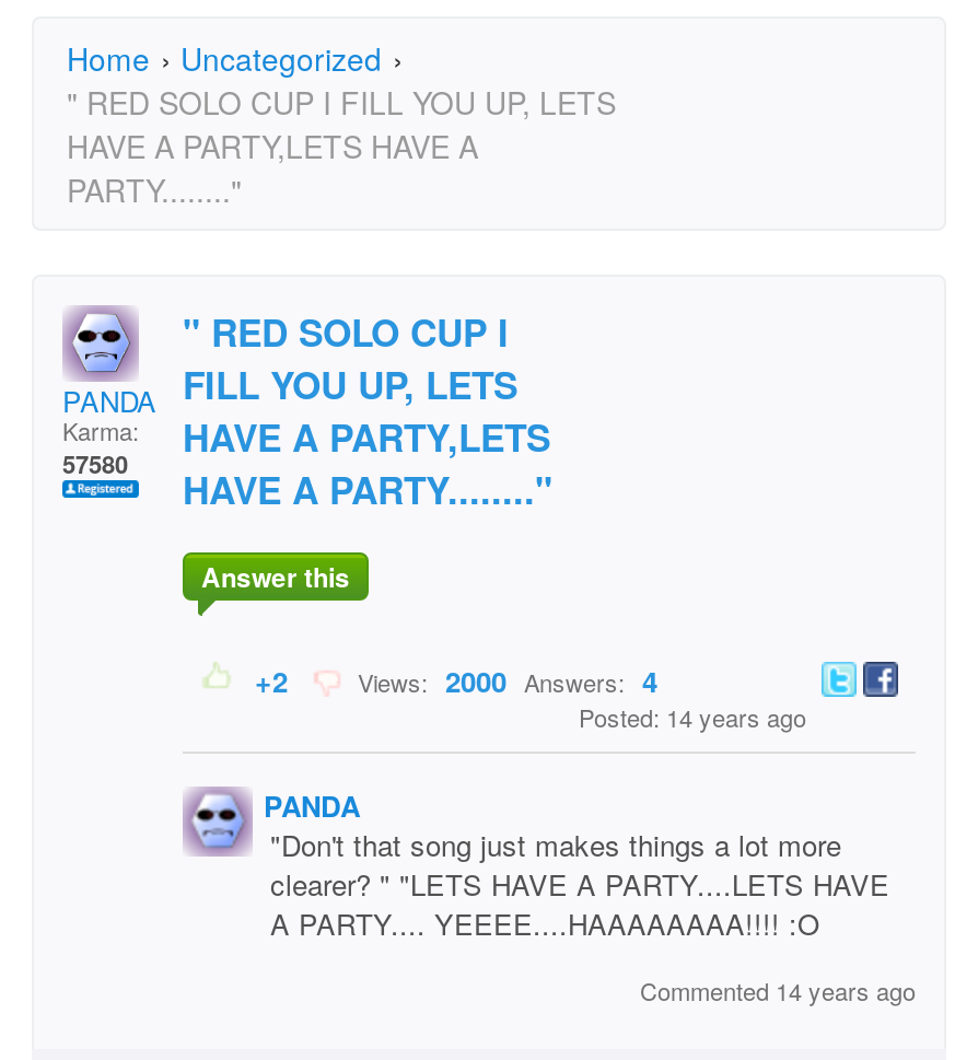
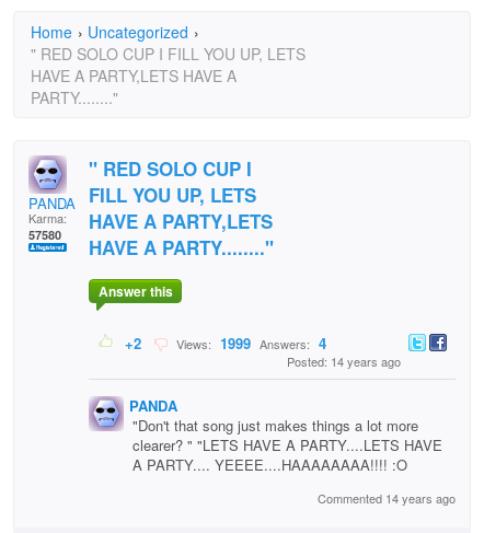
[345,660,657,701] Views: 2000 Answers: 4 -> [170,333,326,354] Views: 1999 Answers: 4

